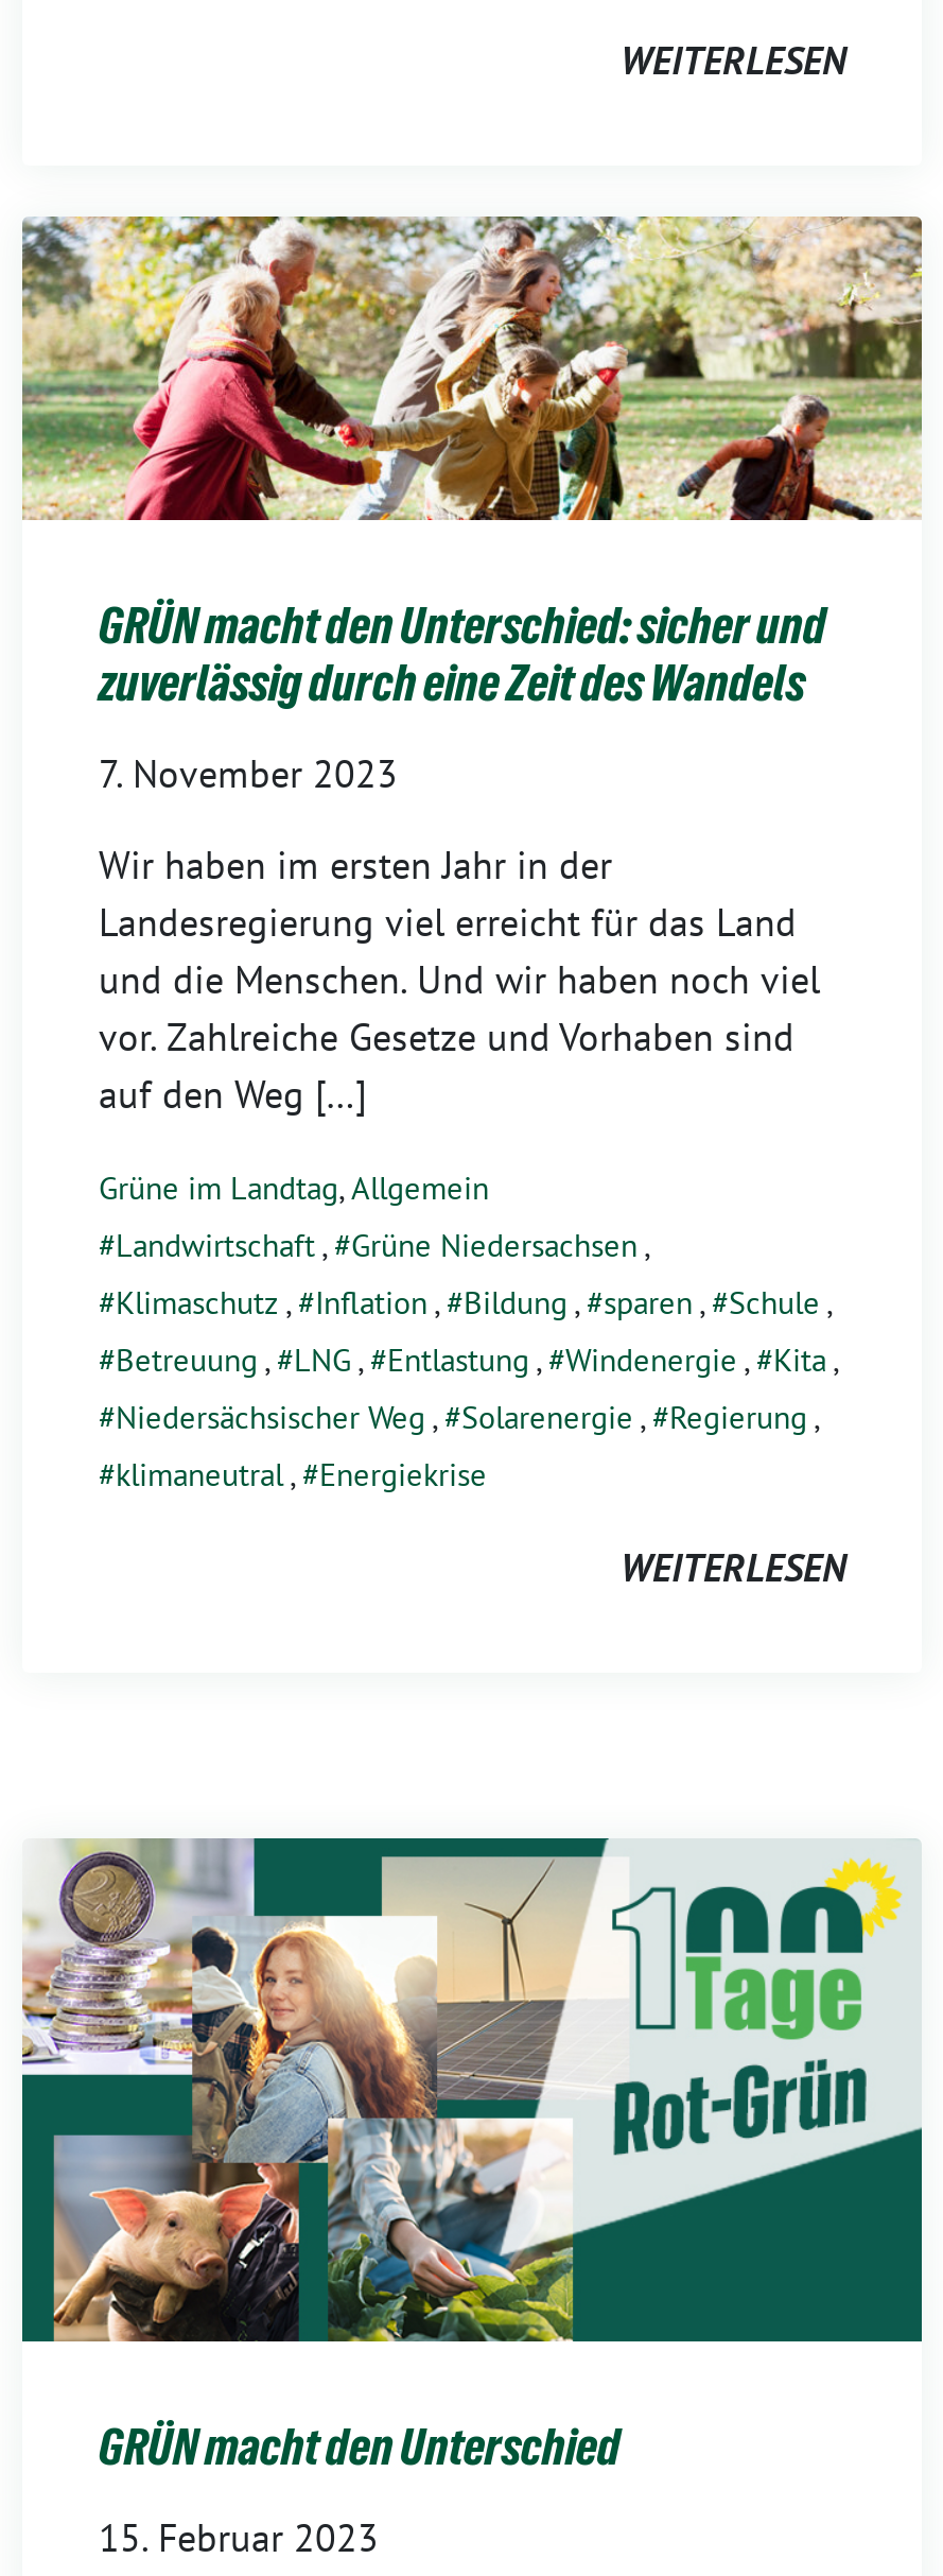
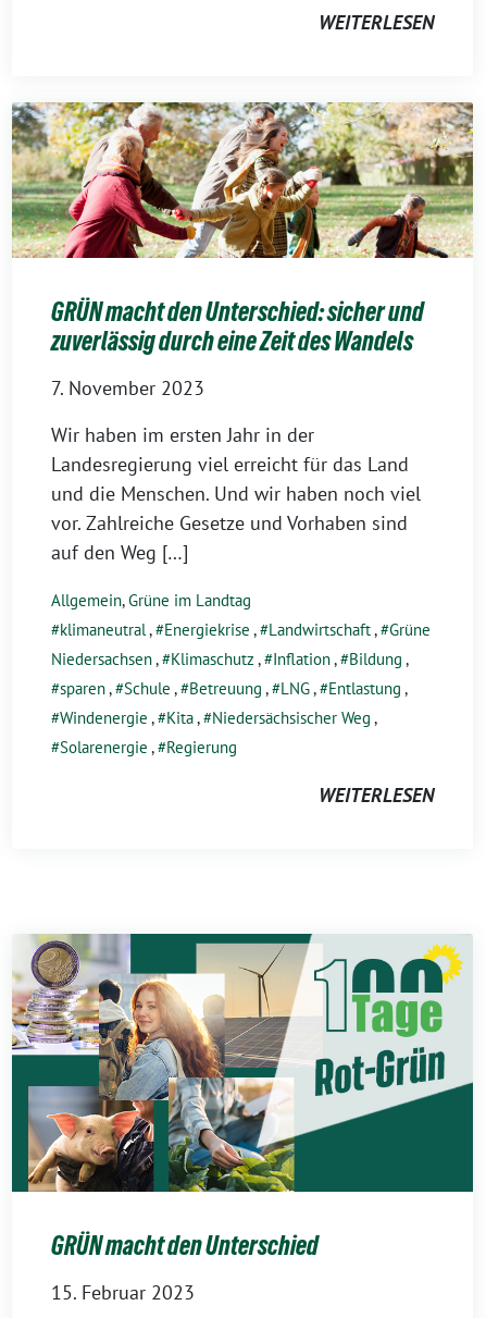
[99,1167,826,1494] Grüne im Landtag, Allgemein | Landwirtschaft , Grüne Niedersachsen | Klimaschutz , Inflation , Bildung , sparen , Schule | Betreuung , LNG , Entlastung , Windenergie , Kita | Niedersächsischer Weg , Solarenergie , Regierung | klimaneutral , Energiekrise -> [51,589,431,757] Allgemein, Grüne im Landtag | klimaneutral , Energiekrise , Landwirtschaft , Grüne | Niedersachsen , Klimaschutz , Inflation , Bildung | sparen , Schule , Betreuung , LNG , Entlastung | Windenergie , Kita , Niedersächsischer Weg | Solarenergie , Regierung

